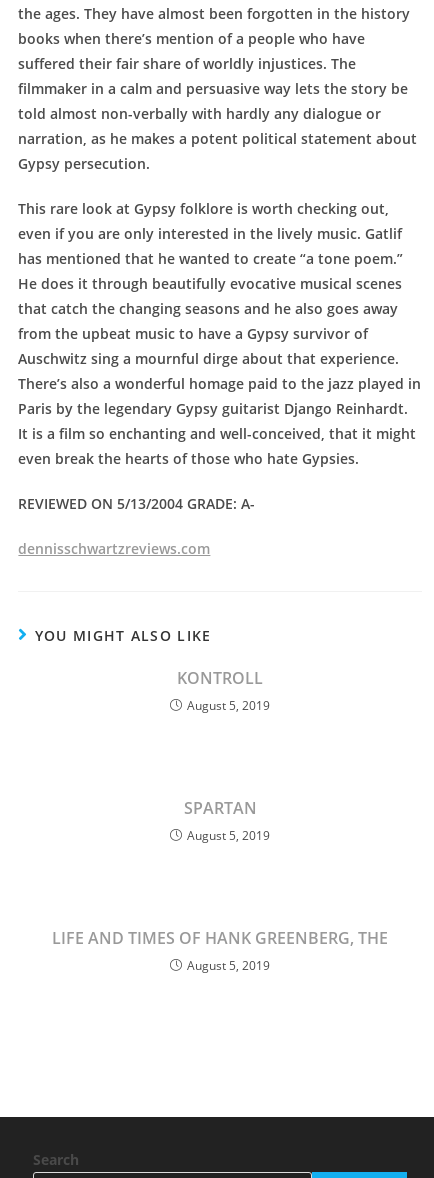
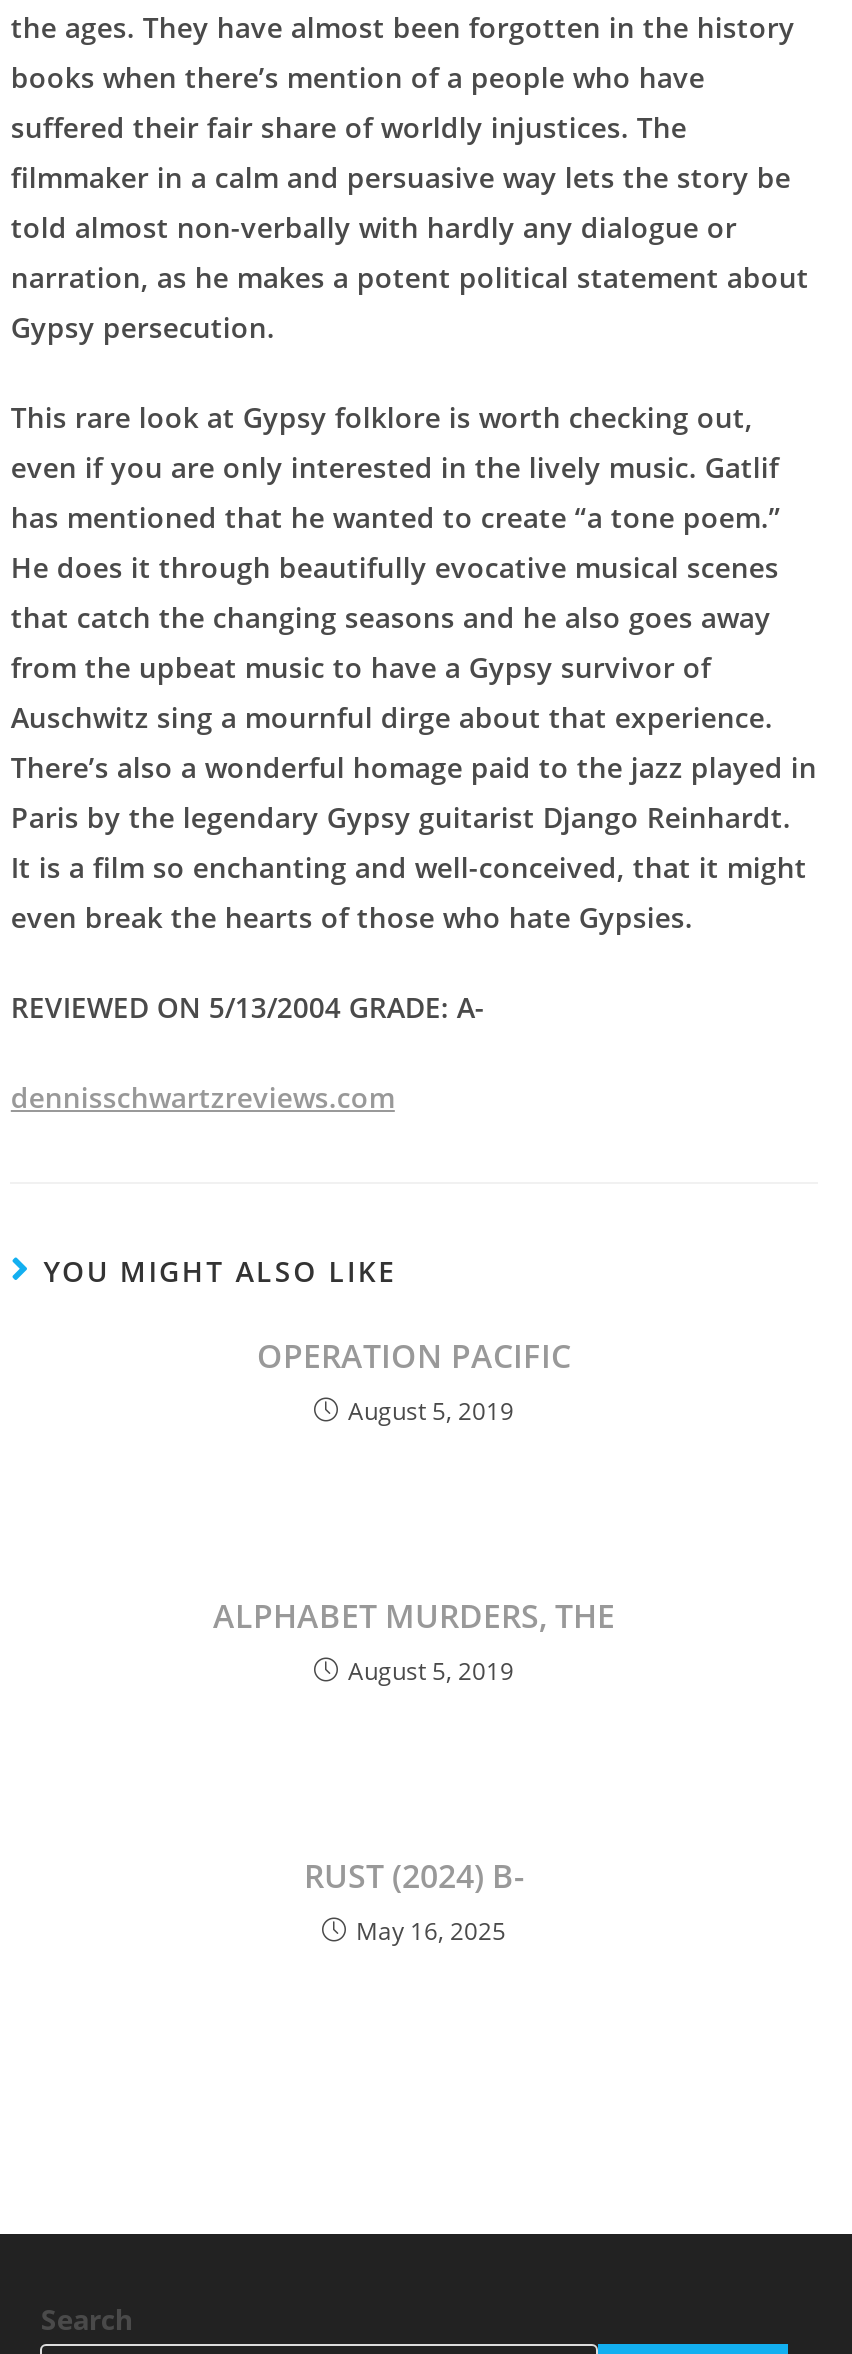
[177,667,263,689] KONTROLL -> [257,1334,571,1378] OPERATION PACIFIC
[183,797,256,819] SPARTAN -> [213,1594,615,1638] ALPHABET MURDERS, THE
[52,927,388,974] LIFE AND TIMES OF HANK GREENBERG, THE | August 5, 2019 -> [304,1854,524,1948] RUST (2024) B- | May 16, 2025

